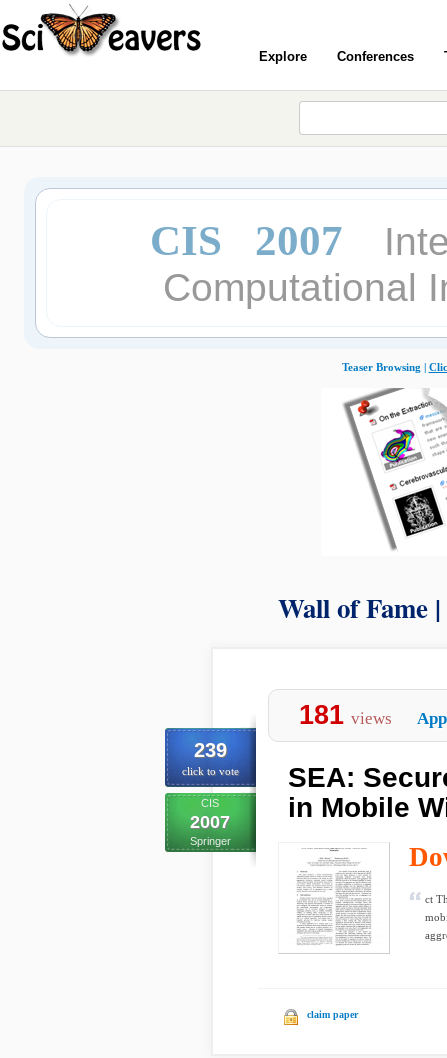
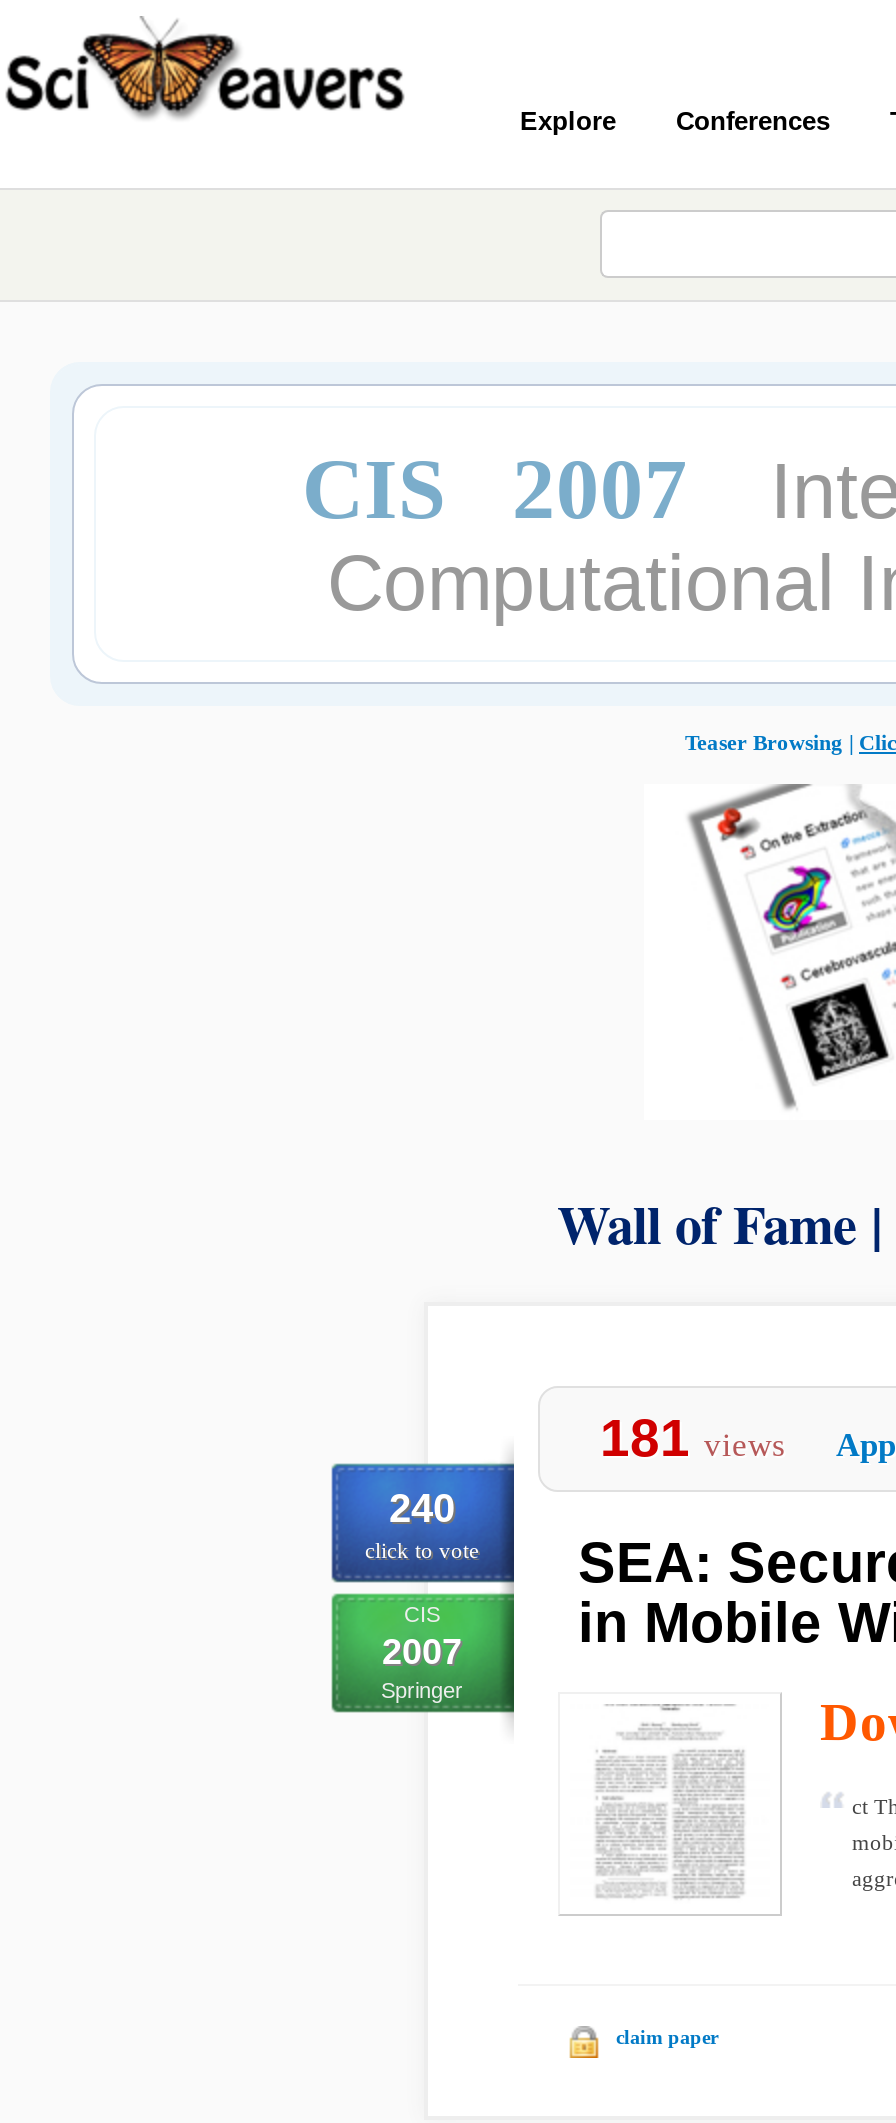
[193,739,226,761] 239 -> [389,1486,455,1530] 240

